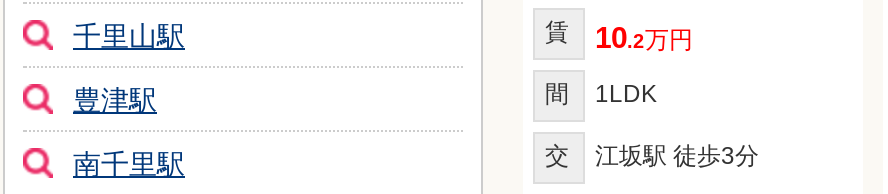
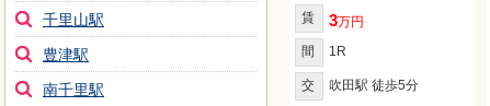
[545,18,693,54] 賃 10.2万円 -> [301,10,364,30] 賃 3万円
[545,80,657,108] 間 1LDK -> [301,44,346,59] 間 1R
[595,142,759,170] 江坂駅 徒歩3分 -> [329,78,419,93] 吹田駅 徒歩5分

